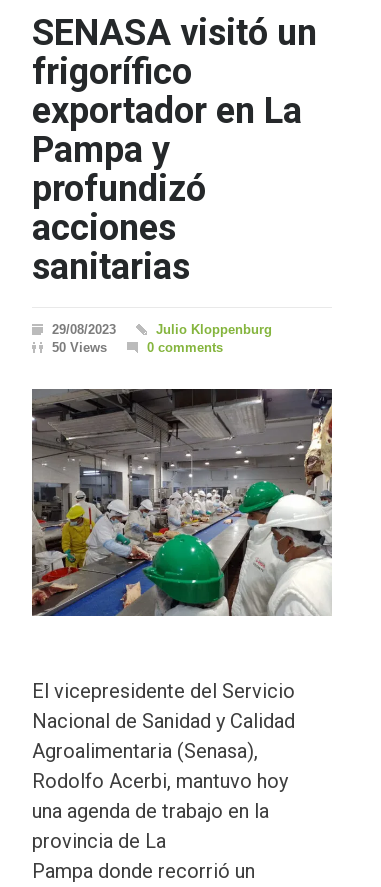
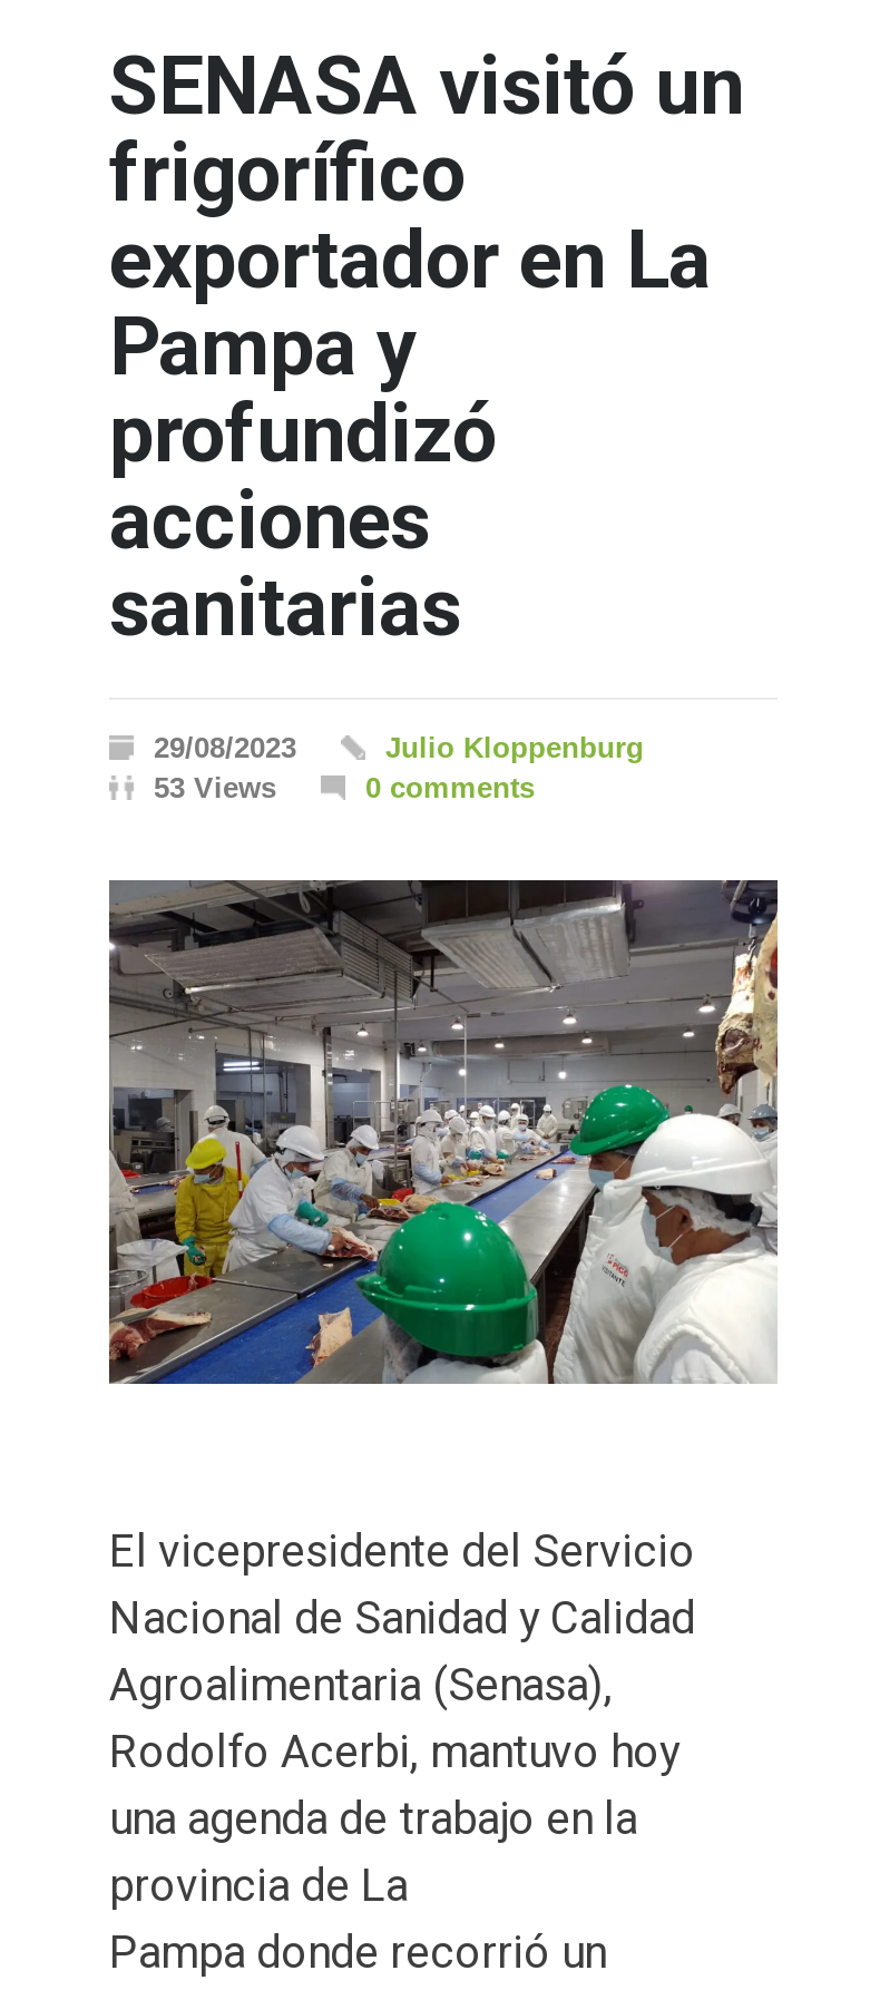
[52,340,107,355] 50 Views -> [154,771,276,804] 53 Views

